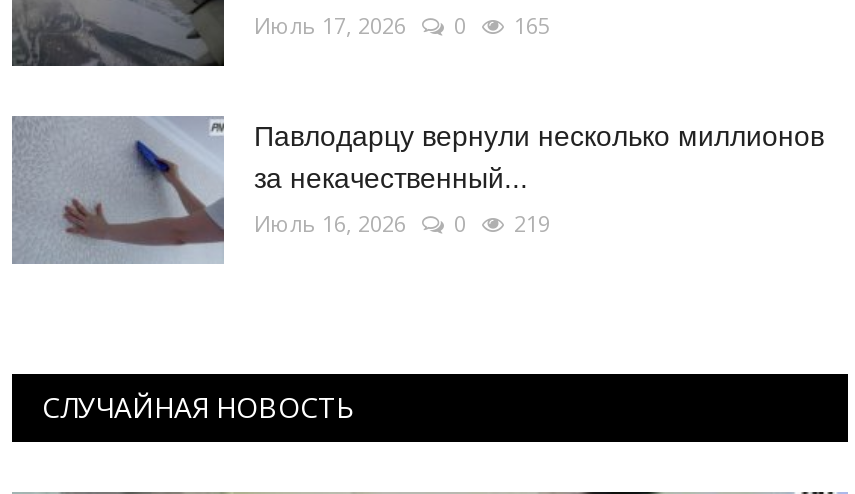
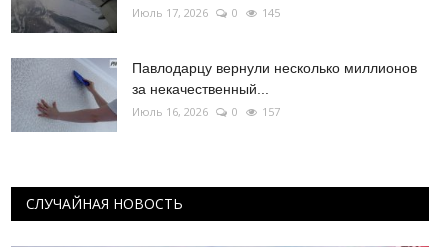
[254,9,550,39] Июль 17, 2026 0 165 -> [132,5,280,20] Июль 17, 2026 0 145
[254,207,550,237] Июль 16, 2026 0 219 -> [132,104,280,119] Июль 16, 2026 0 157

